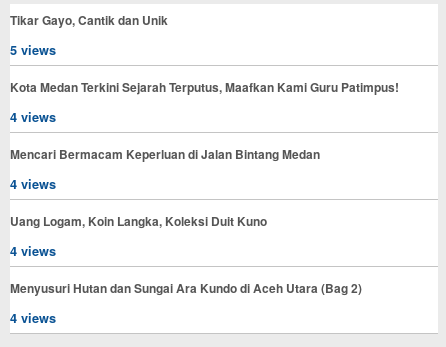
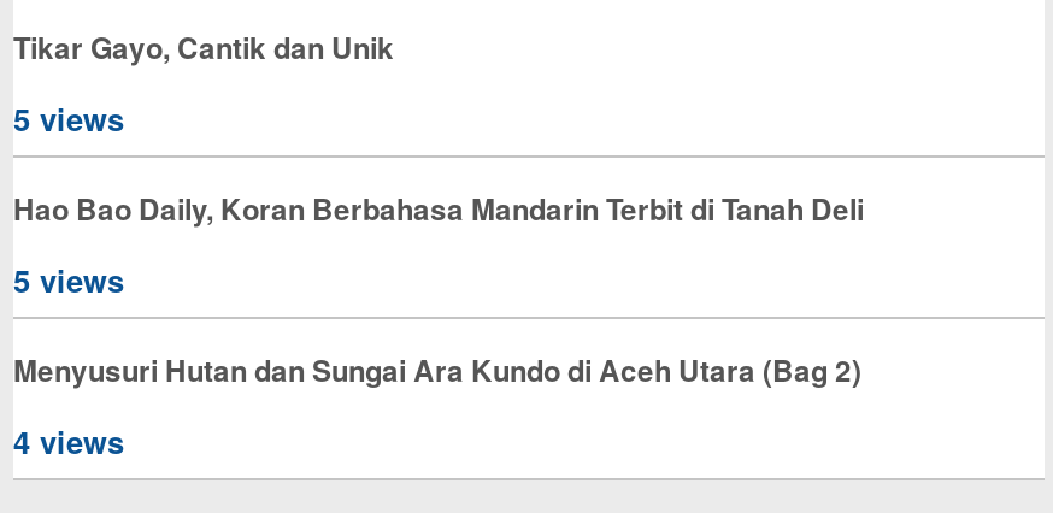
[10,78,399,260] Kota Medan Terkini Sejarah Terputus, Maafkan Kami Guru Patimpus! | 4 views | Mencari Bermacam Keperluan di Jalan Bintang Medan | 4 views | Uang Logam, Koin Langka, Koleksi Duit Kuno | 4 views -> [13,187,864,302] Hao Bao Daily, Koran Berbahasa Mandarin Terbit di Tanah Deli | 5 views

